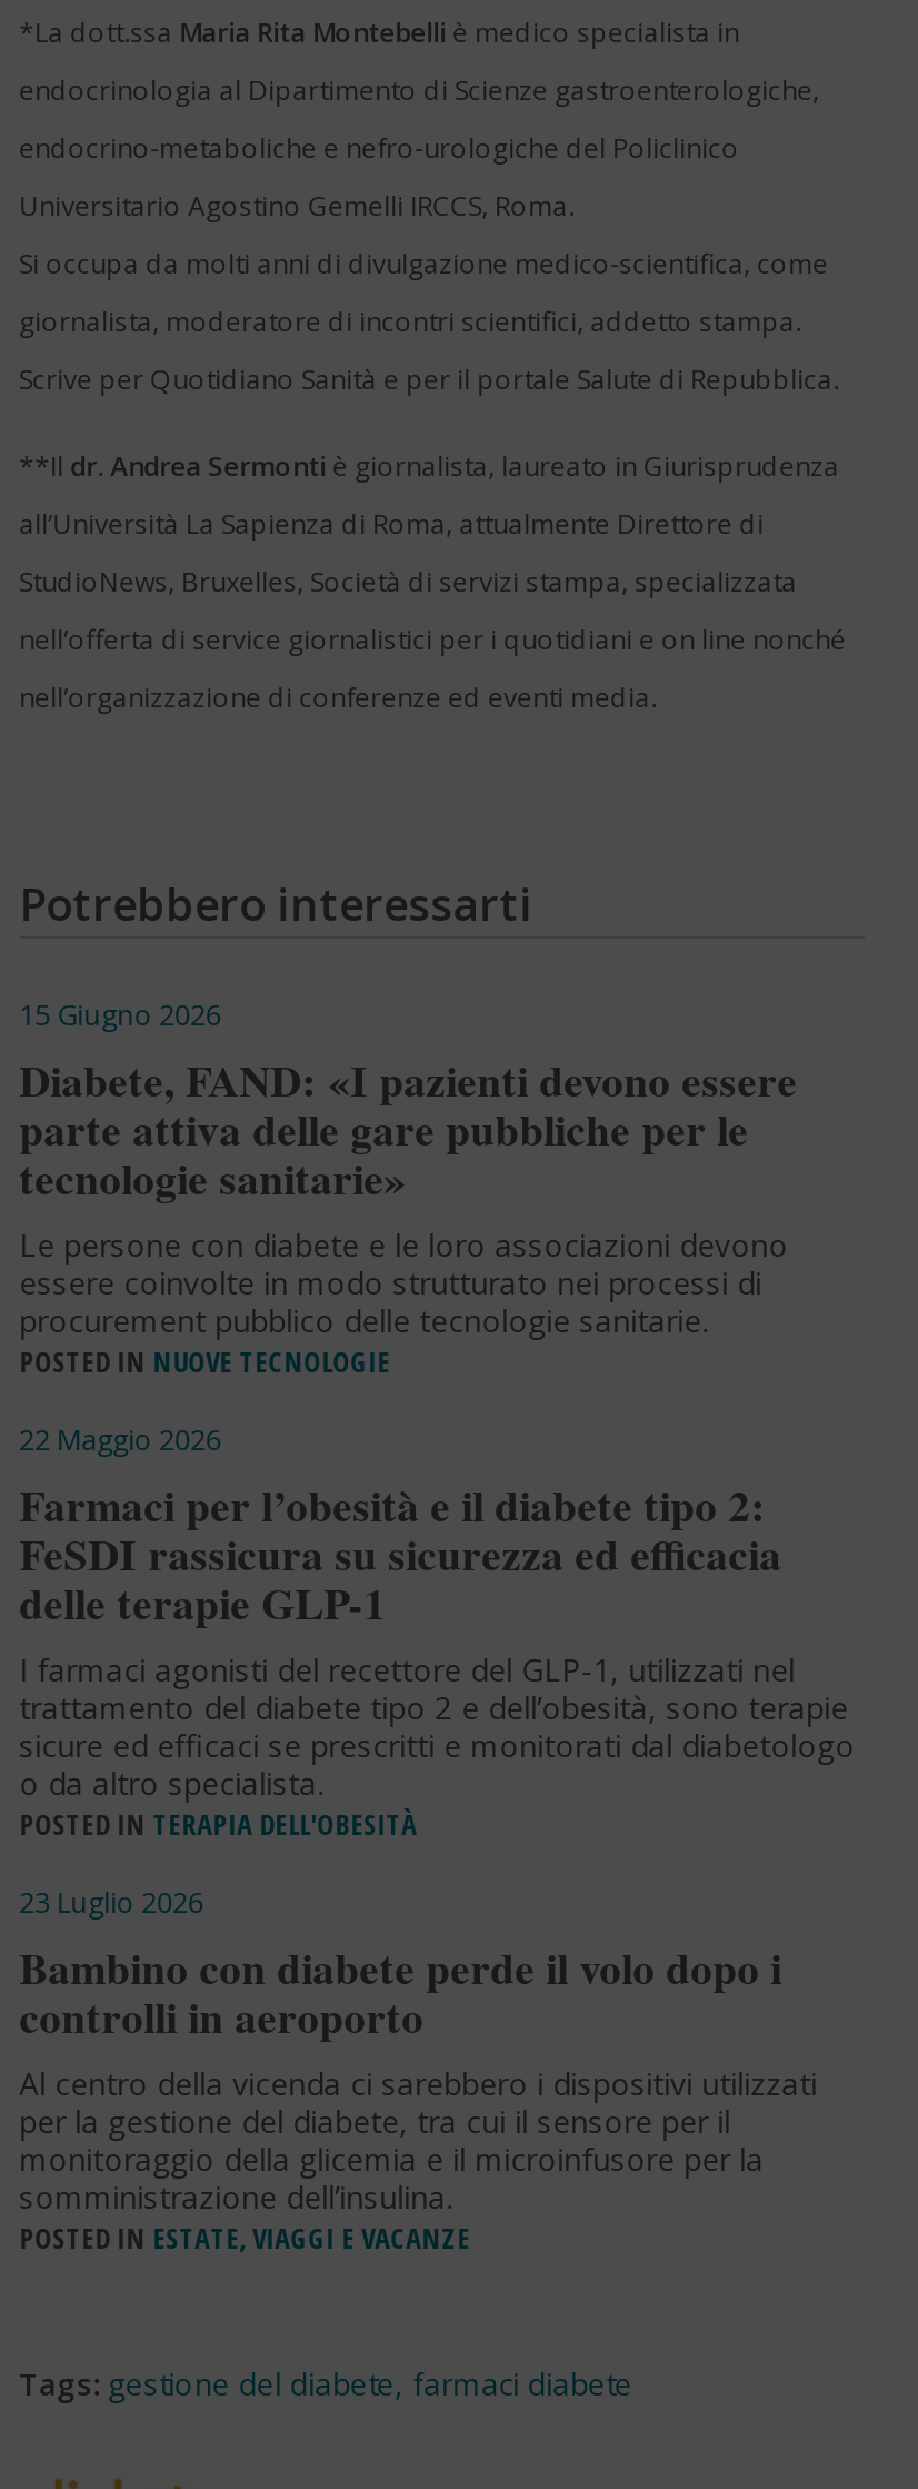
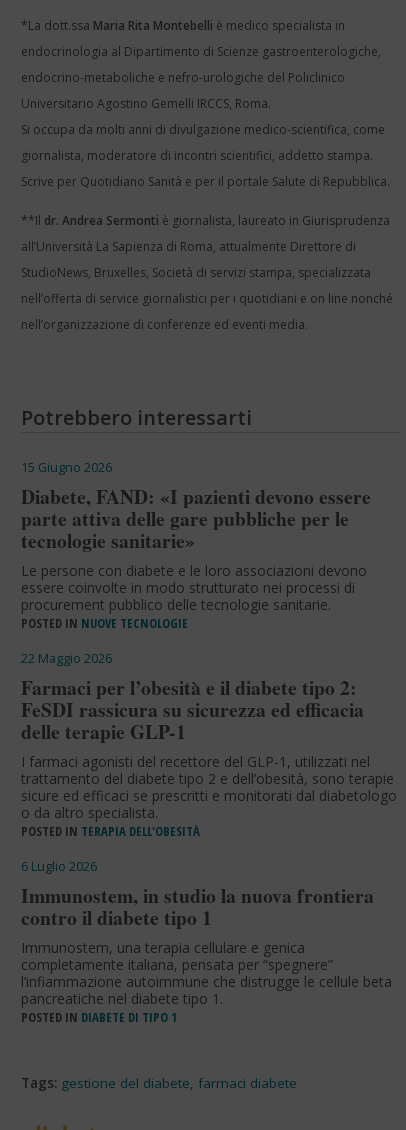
[19,1882,817,2257] 23 Luglio 2026 | Bambino con diabete perde il volo dopo i | controlli in aeroporto | Al centro della vicenda ci sarebbero i dispositivi utilizzati | per la gestione del diabete, tra cui il sensore per il | monitoraggio della glicemia e il microinfusore per la | somministrazione dell’insulina. | POSTED IN ESTATE, VIAGGI E VACANZE -> [21,857,392,1026] 6 Luglio 2026 | Immunostem, in studio la nuova frontiera | contro il diabete tipo 1 | Immunostem, una terapia cellulare e genica | completamente italiana, pensata per “spegnere” | l’infiammazione autoimmune che distrugge le cellule beta | pancreatiche nel diabete tipo 1. | POSTED IN DIABETE DI TIPO 1

